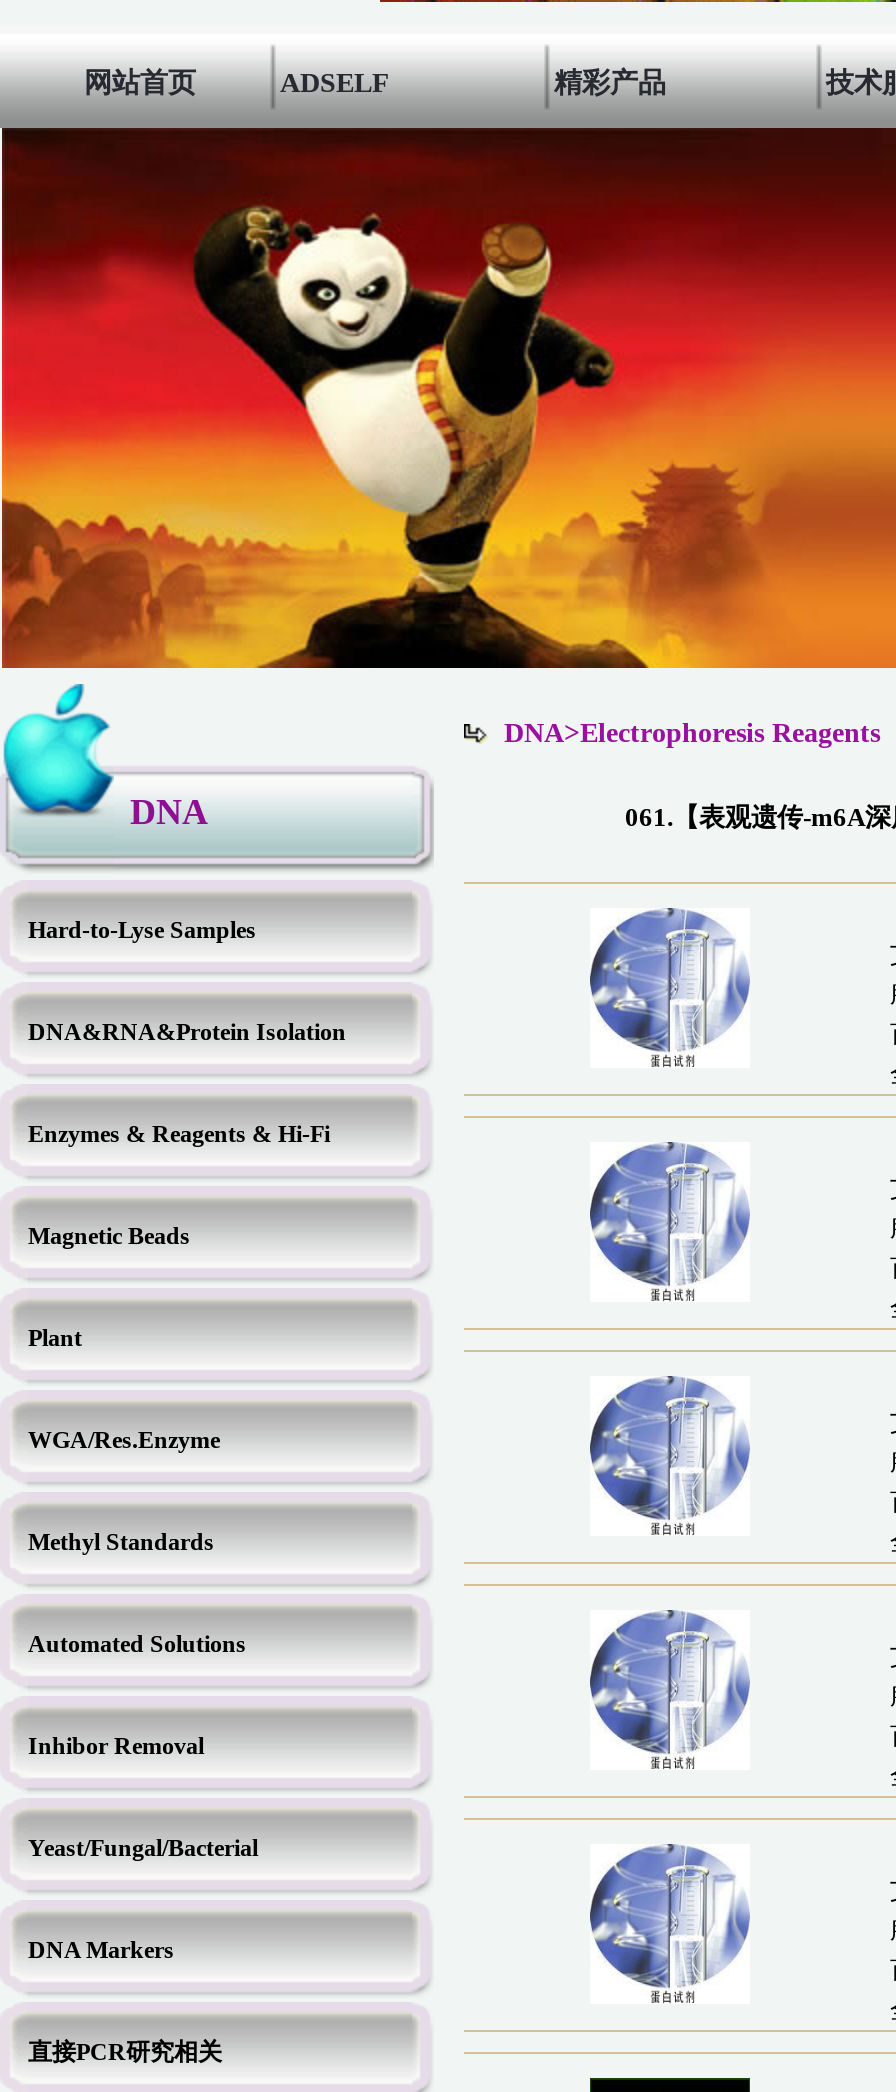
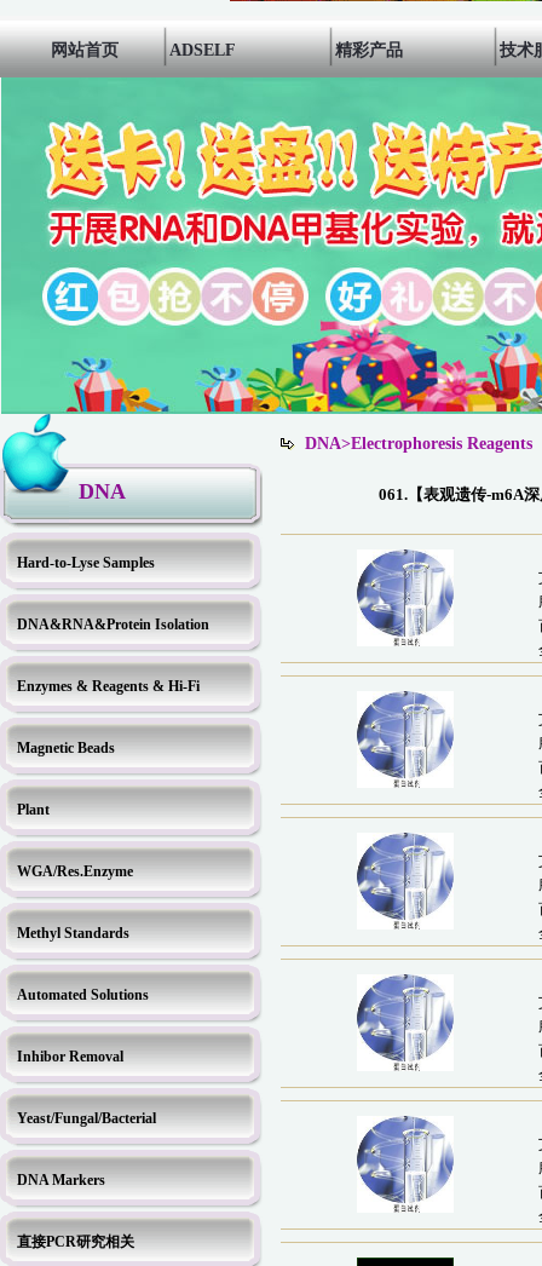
[6,126,890,686] [image] -> [4,77,538,415] [image]

